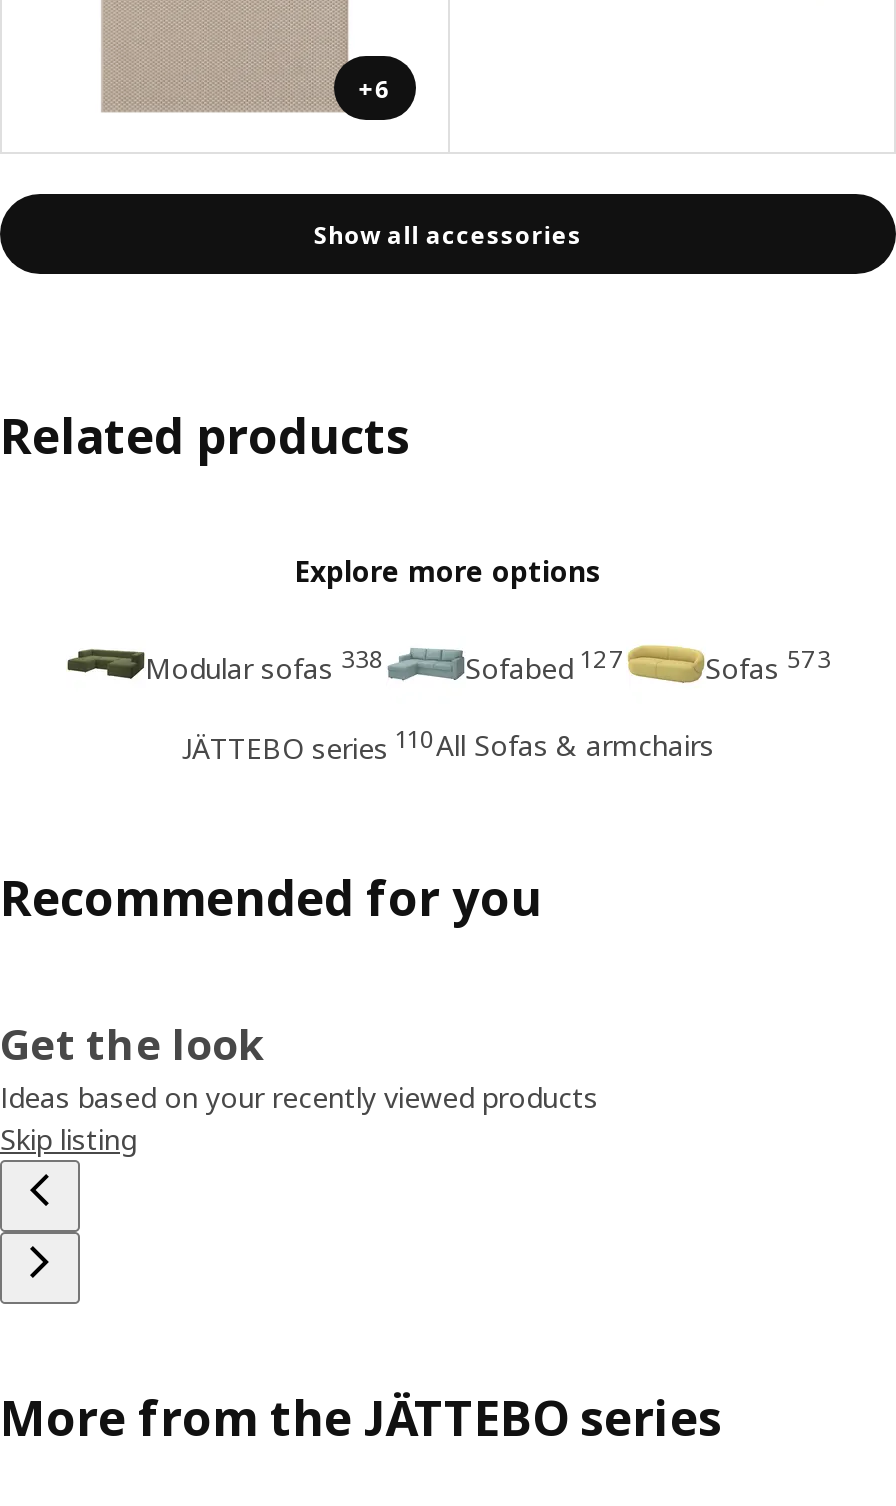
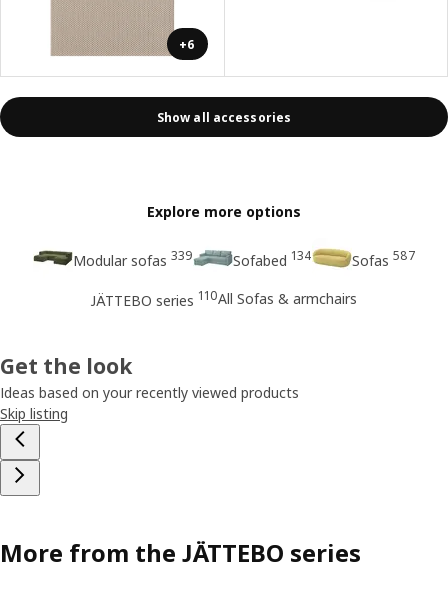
[0,403,410,469] Related products -> none
[145,641,385,687] Modular sofas 338 -> [72,247,192,269] Modular sofas 339
[465,641,625,687] Sofabed 127 -> [232,247,311,269] Sofabed 134
[705,641,831,687] Sofas 573 -> [351,247,415,269] Sofas 587
[0,865,542,931] Recommended for you -> none

